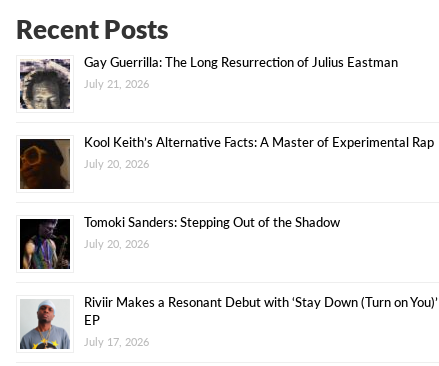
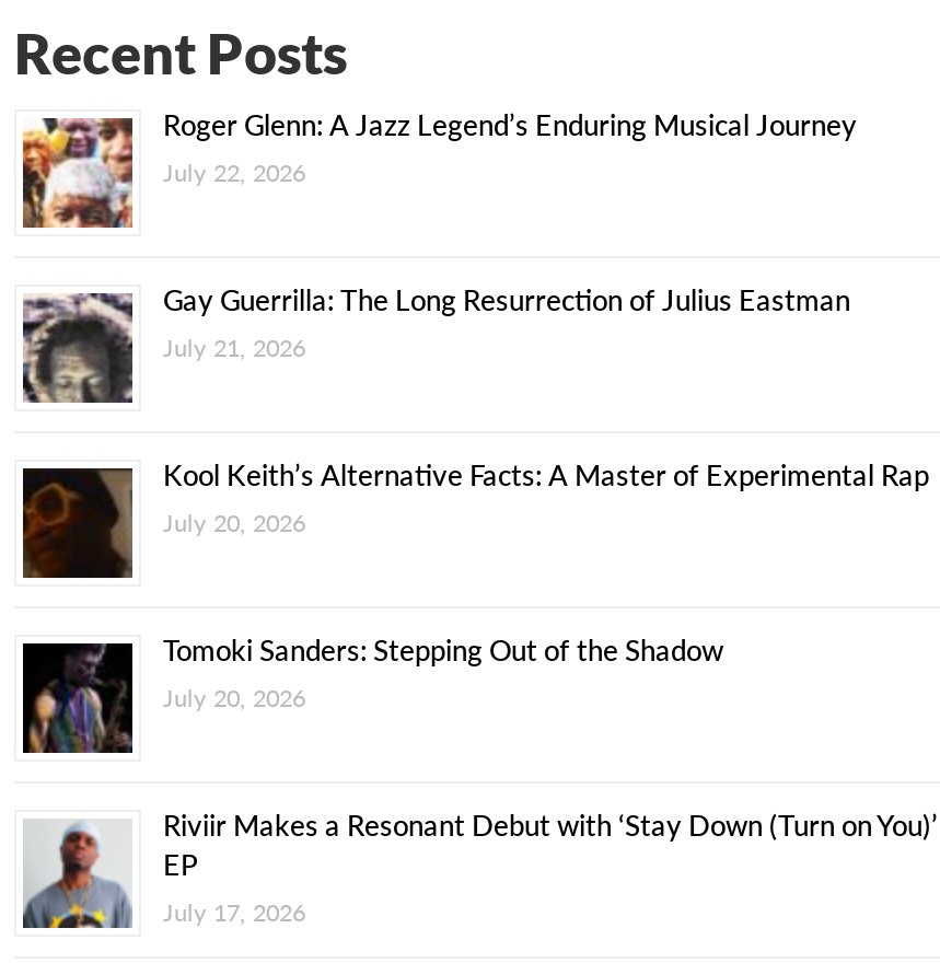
none -> [21,107,857,230] [image] | Roger Glenn: A Jazz Legend’s Enduring Musical Journey | July 22, 2026

